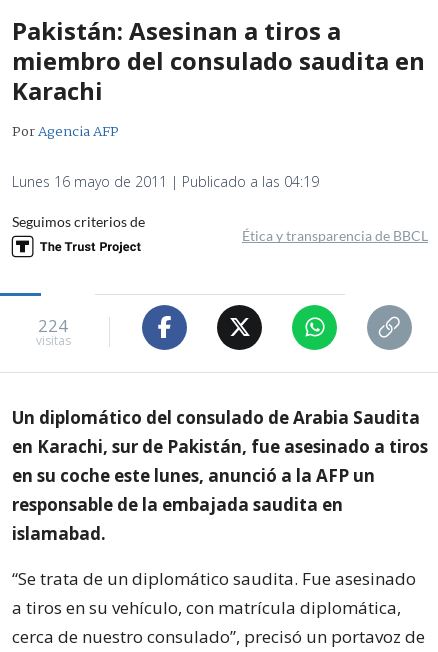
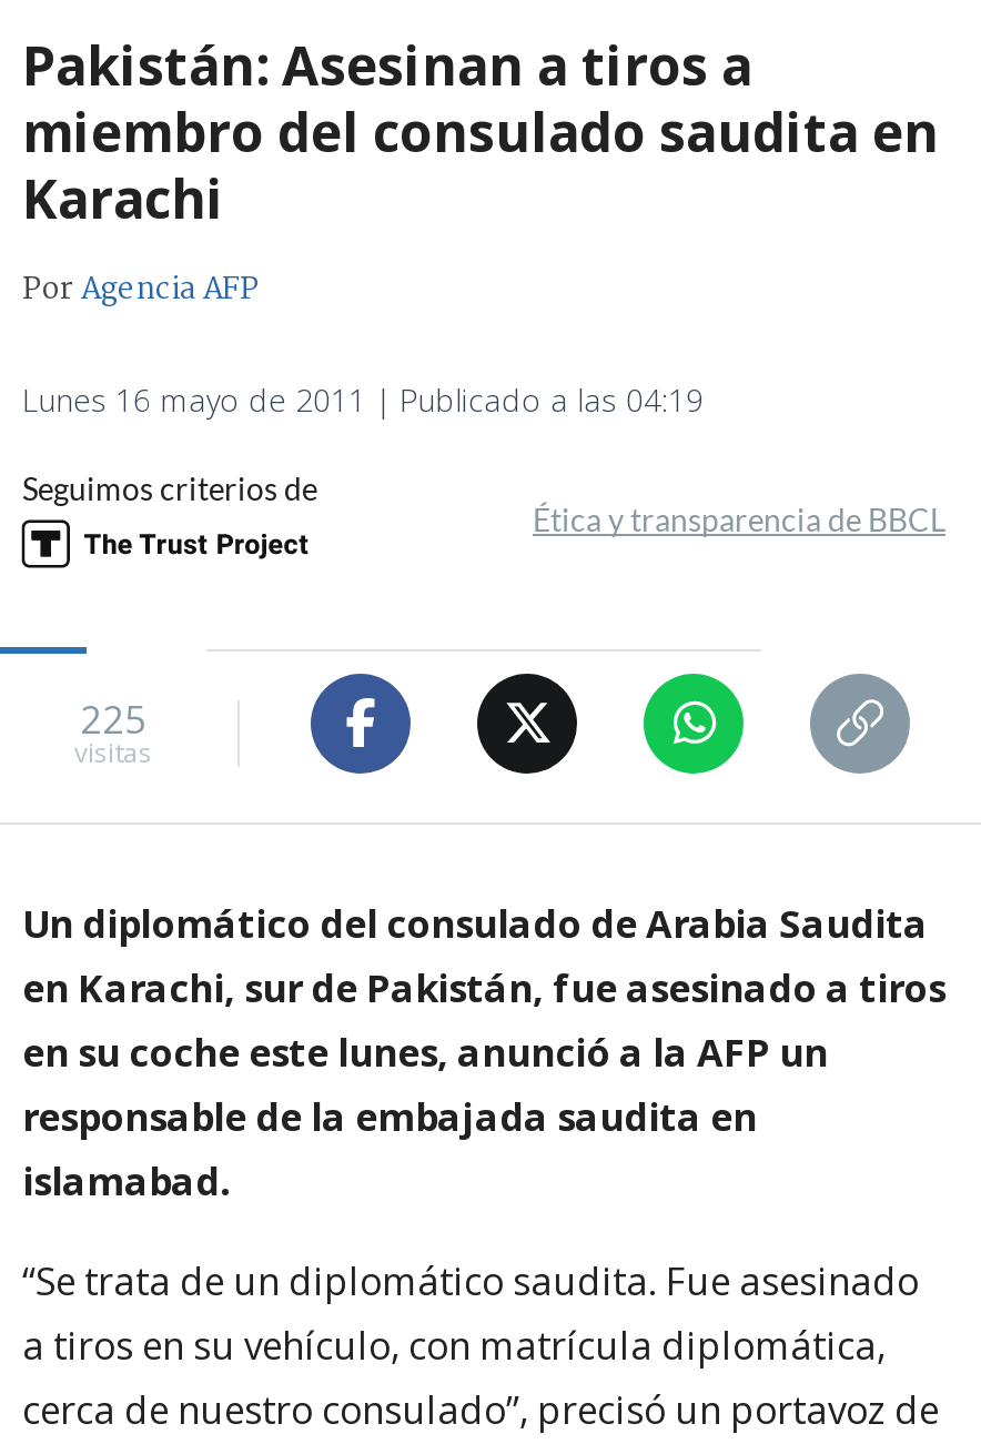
[38,314,68,337] 224 -> [80,694,146,745] 225

